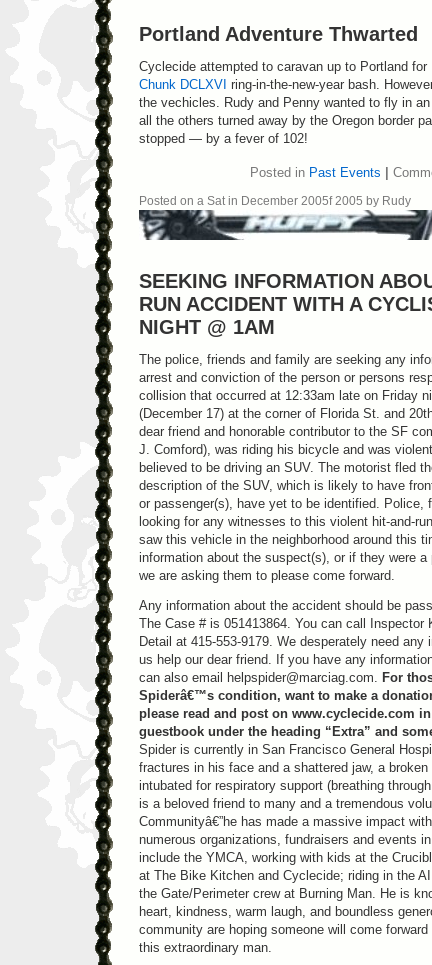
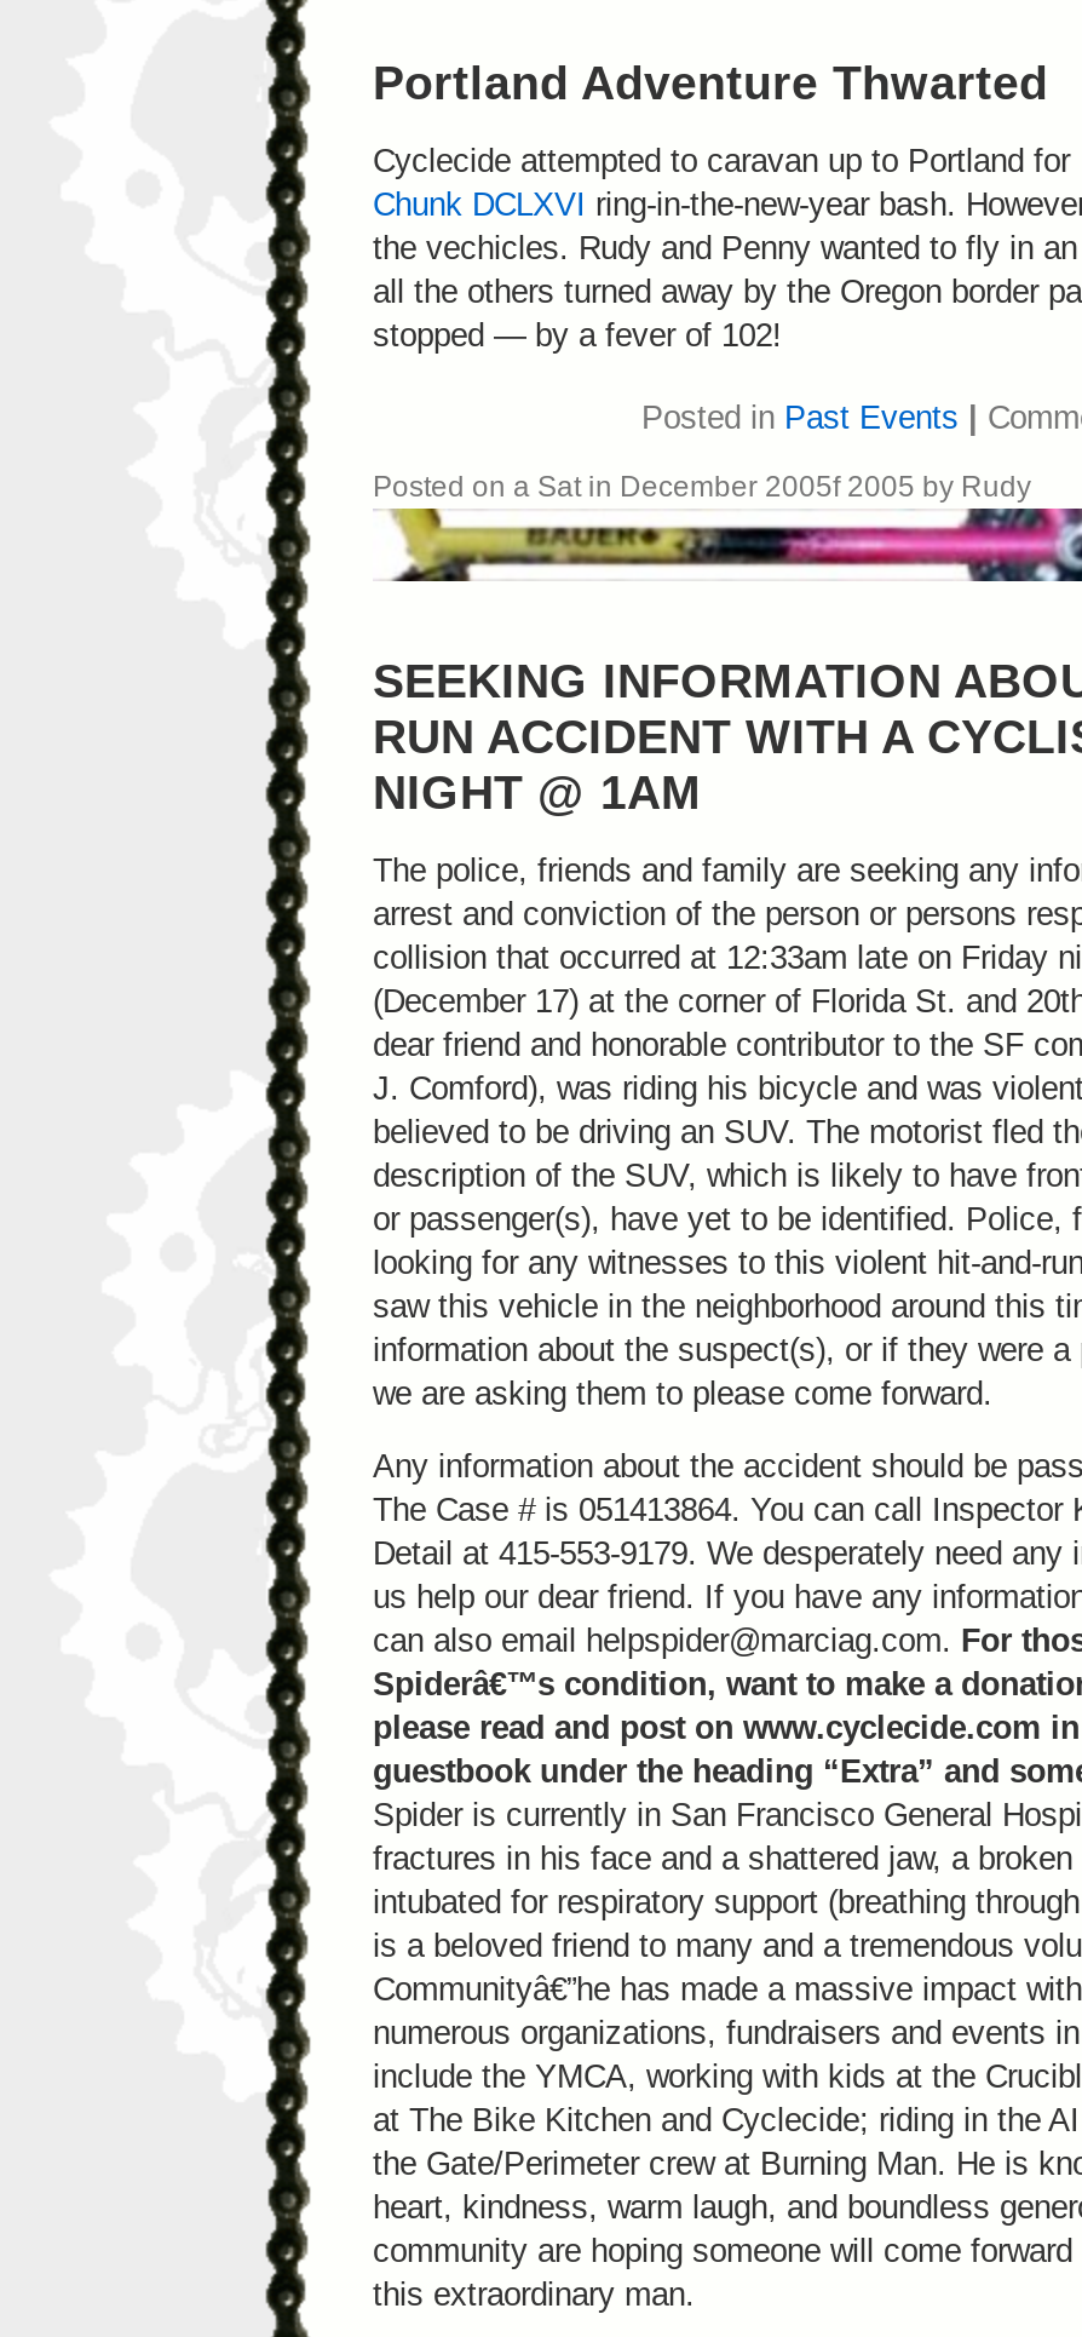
[138,209,429,241] [image] -> [373,506,1075,584] [image]

